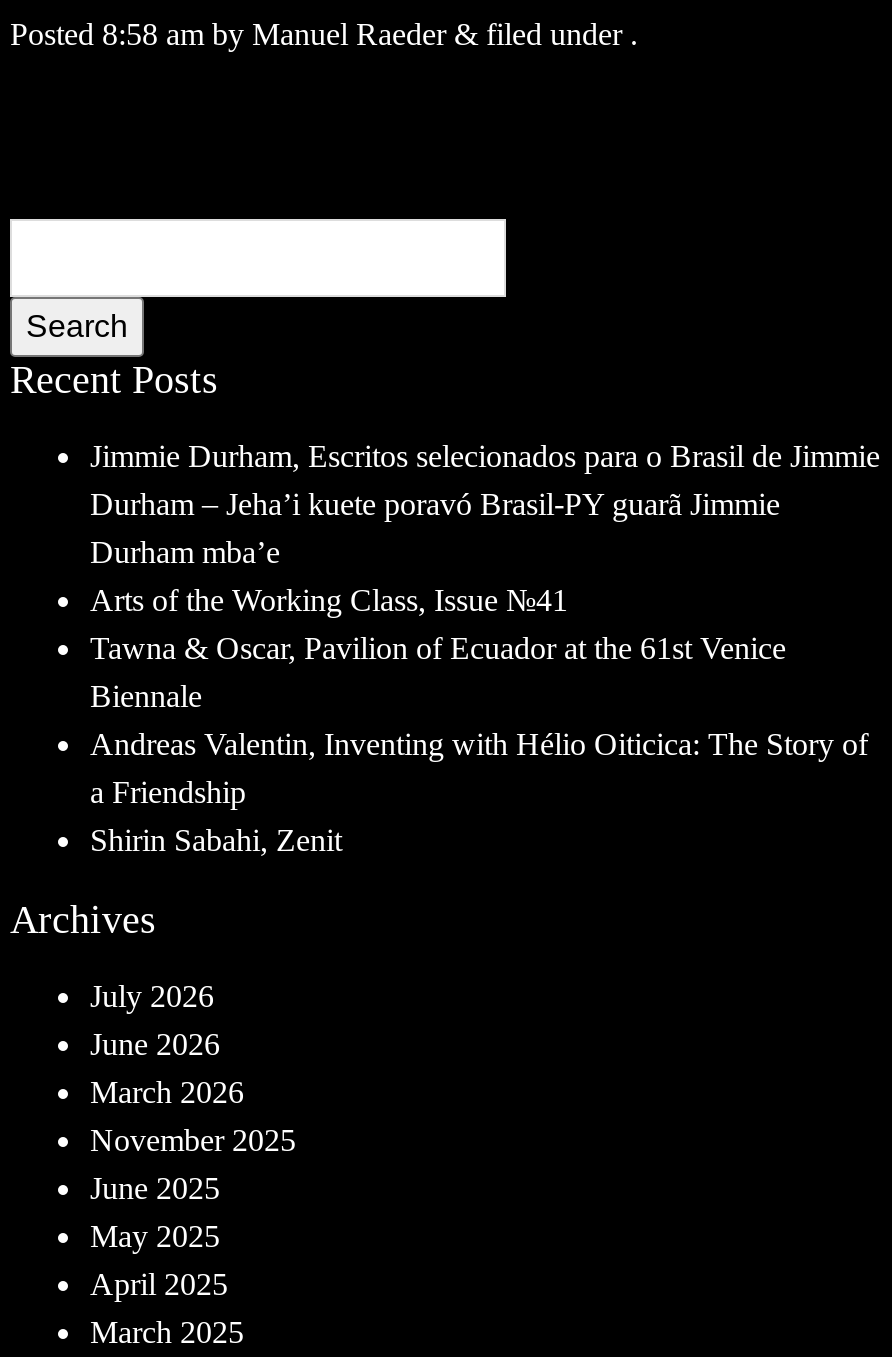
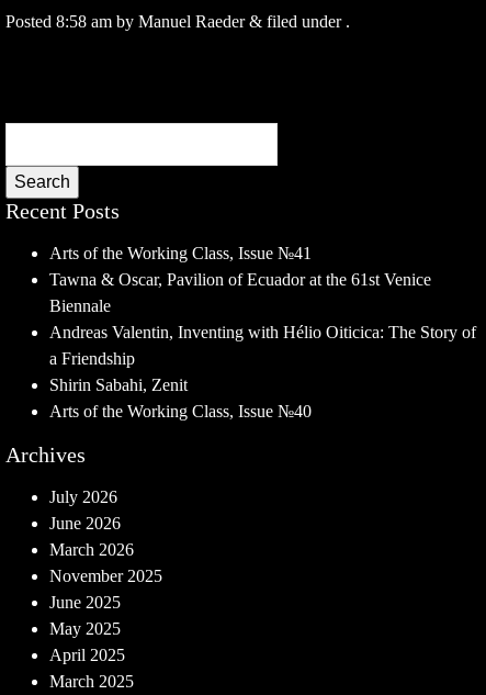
[90,439,880,569] Jimmie Durham, Escritos selecionados para o Brasil de Jimmie | Durham – Jeha’i kuete poravó Brasil-PY guarã Jimmie | Durham mba’e -> none
moved [90,583,868,857] -> [49,244,476,394]: Arts of the Working Class, Issue №41 | Tawna & Oscar, Pavilion of Ecuador at the 61st Venice | Biennale | Andreas Valentin, Inventing with Hélio Oiticica: The Story of | a Friendship | Shirin Sabahi, Zenit
none -> [49,402,312,421] Arts of the Working Class, Issue №40

